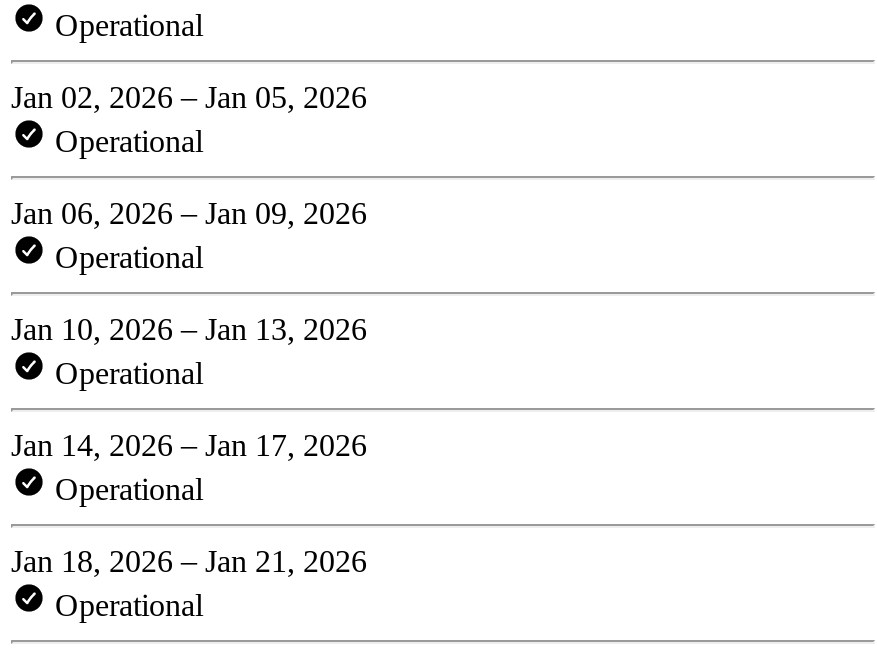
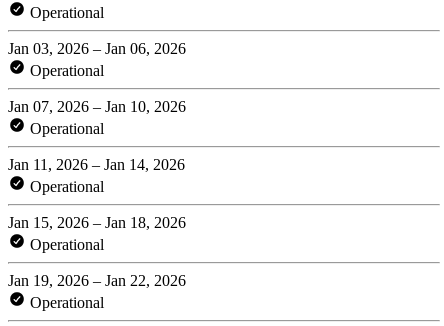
[11,80,367,114] Jan 02, 2026 – Jan 05, 2026 -> [8,40,186,57] Jan 03, 2026 – Jan 06, 2026
[11,196,367,230] Jan 06, 2026 – Jan 09, 2026 -> [8,98,186,115] Jan 07, 2026 – Jan 10, 2026
[11,312,367,346] Jan 10, 2026 – Jan 13, 2026 -> [8,156,185,173] Jan 11, 2026 – Jan 14, 2026
[11,428,367,462] Jan 14, 2026 – Jan 17, 2026 -> [8,214,186,231] Jan 15, 2026 – Jan 18, 2026
[11,544,367,578] Jan 18, 2026 – Jan 21, 2026 -> [8,272,186,289] Jan 19, 2026 – Jan 22, 2026

